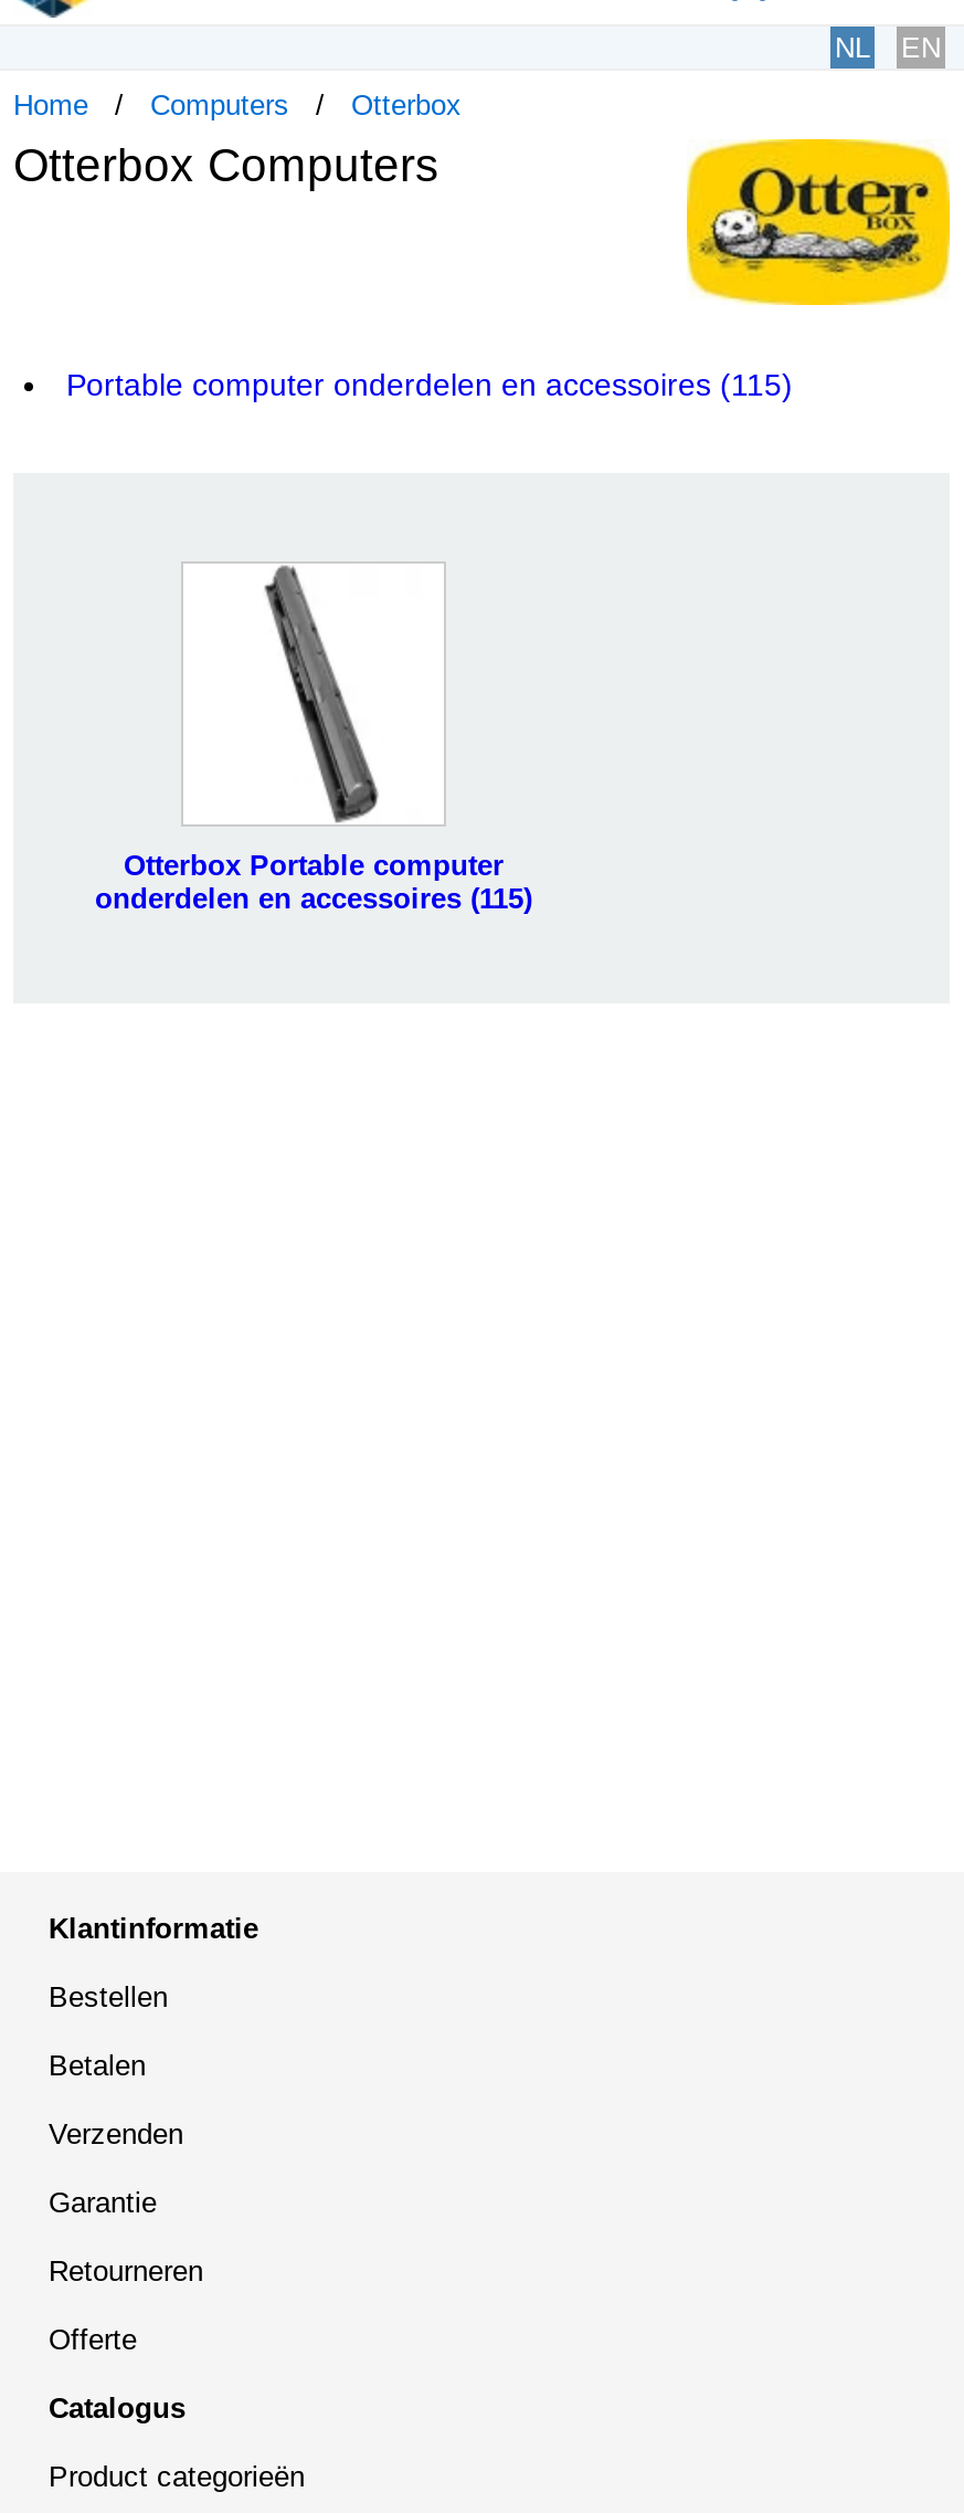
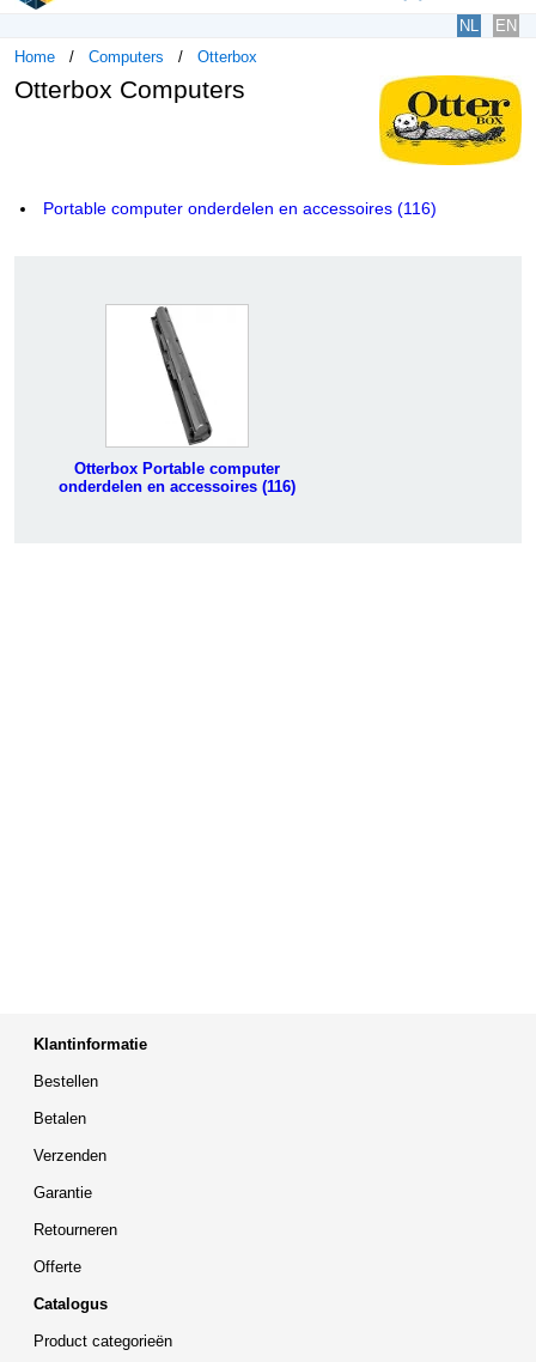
[66,367,793,402] Portable computer onderdelen en accessoires (115) -> [43,199,437,218] Portable computer onderdelen en accessoires (116)
[95,882,532,915] onderdelen en accessoires (115) -> [59,478,296,495] onderdelen en accessoires (116)

